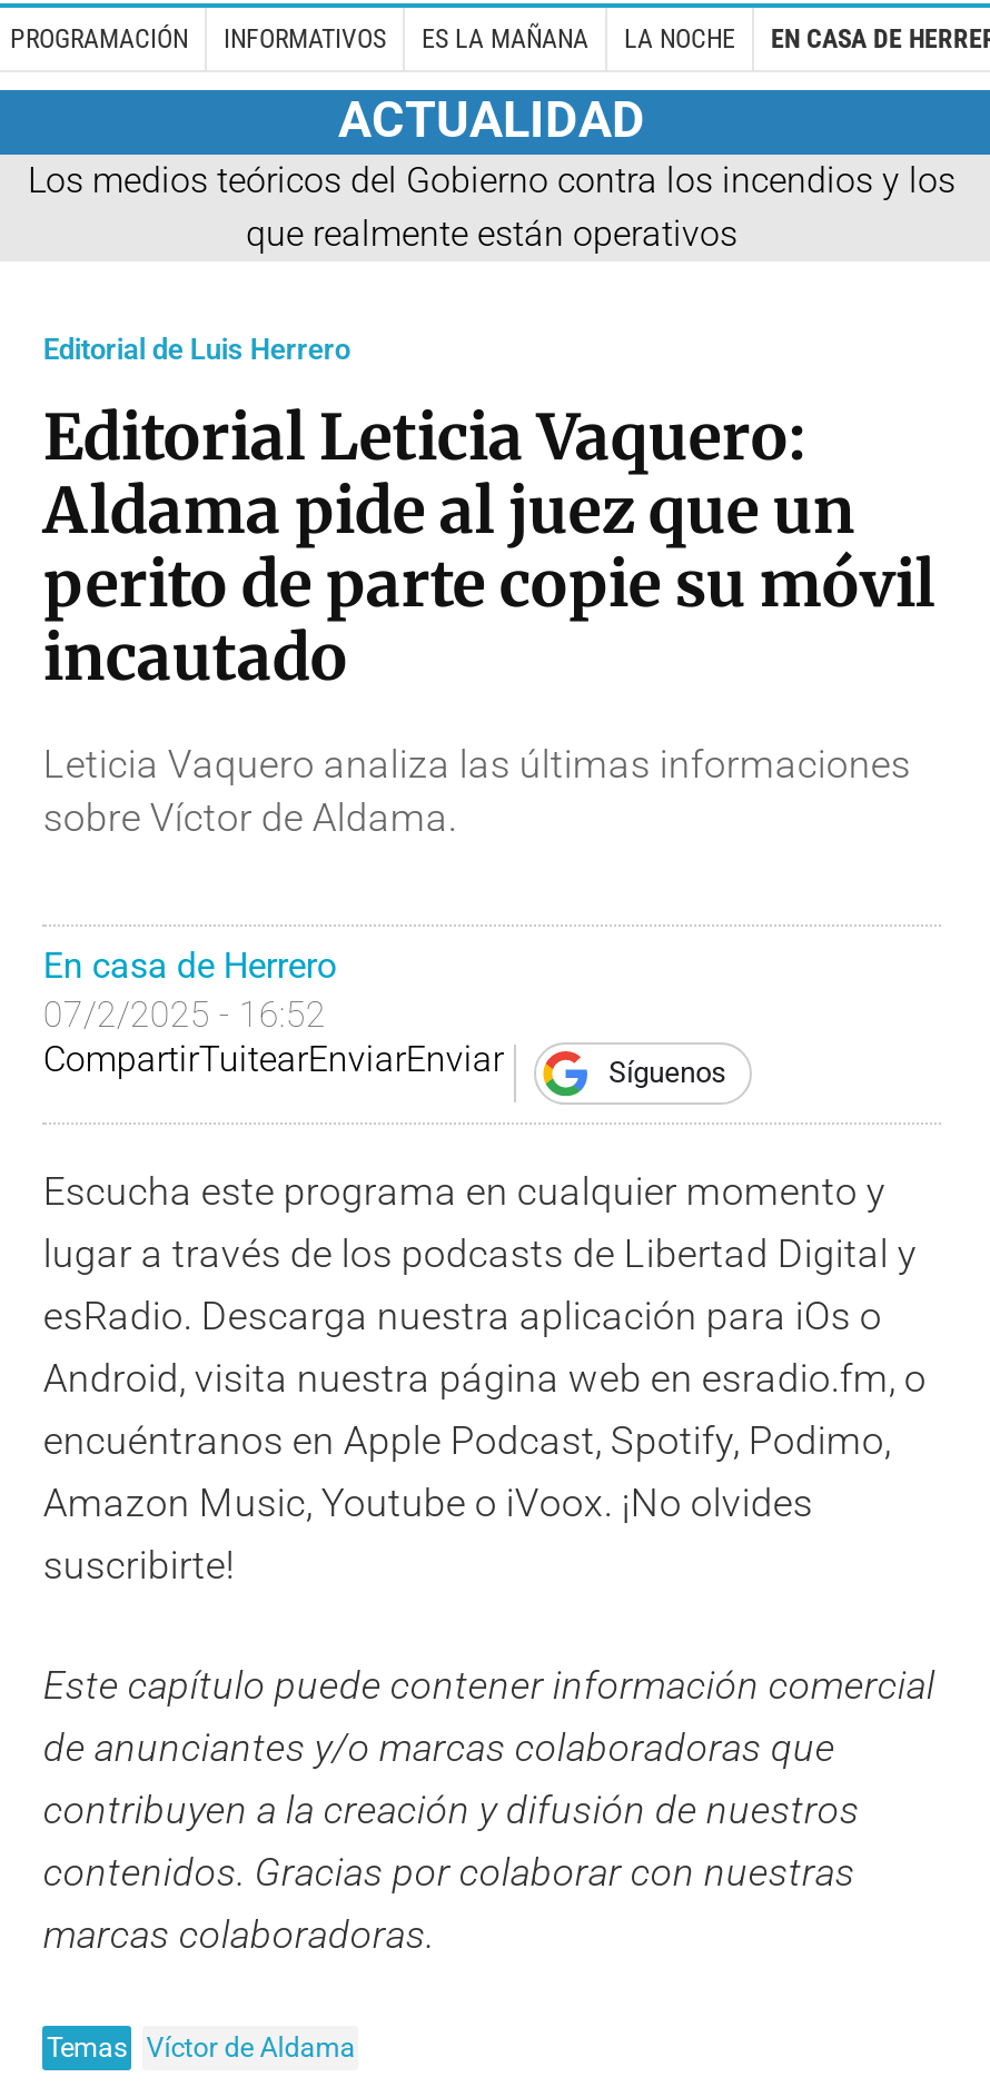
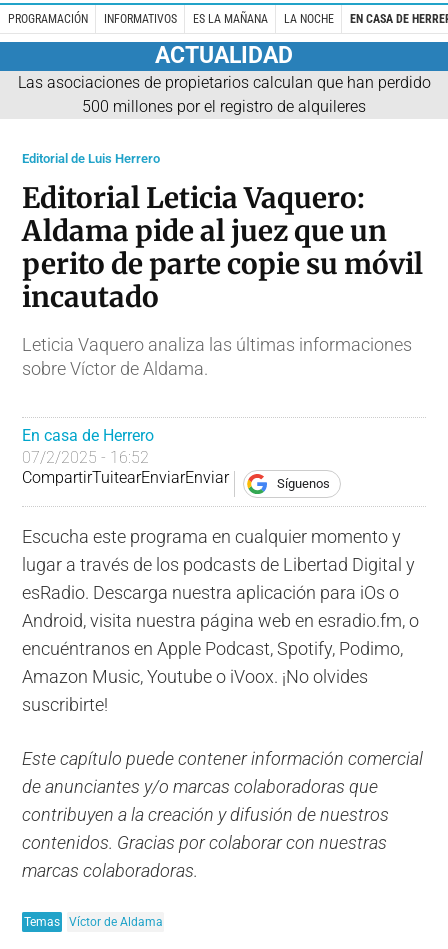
[28,158,956,254] Los medios teóricos del Gobierno contra los incendios y los | que realmente están operativos -> [17,73,430,116] Las asociaciones de propietarios calculan que han perdido | 500 millones por el registro de alquileres

